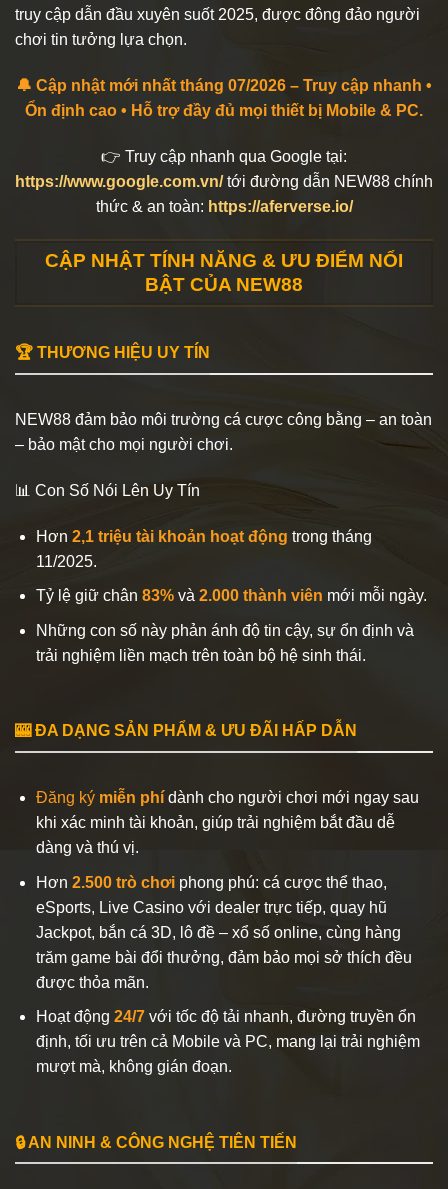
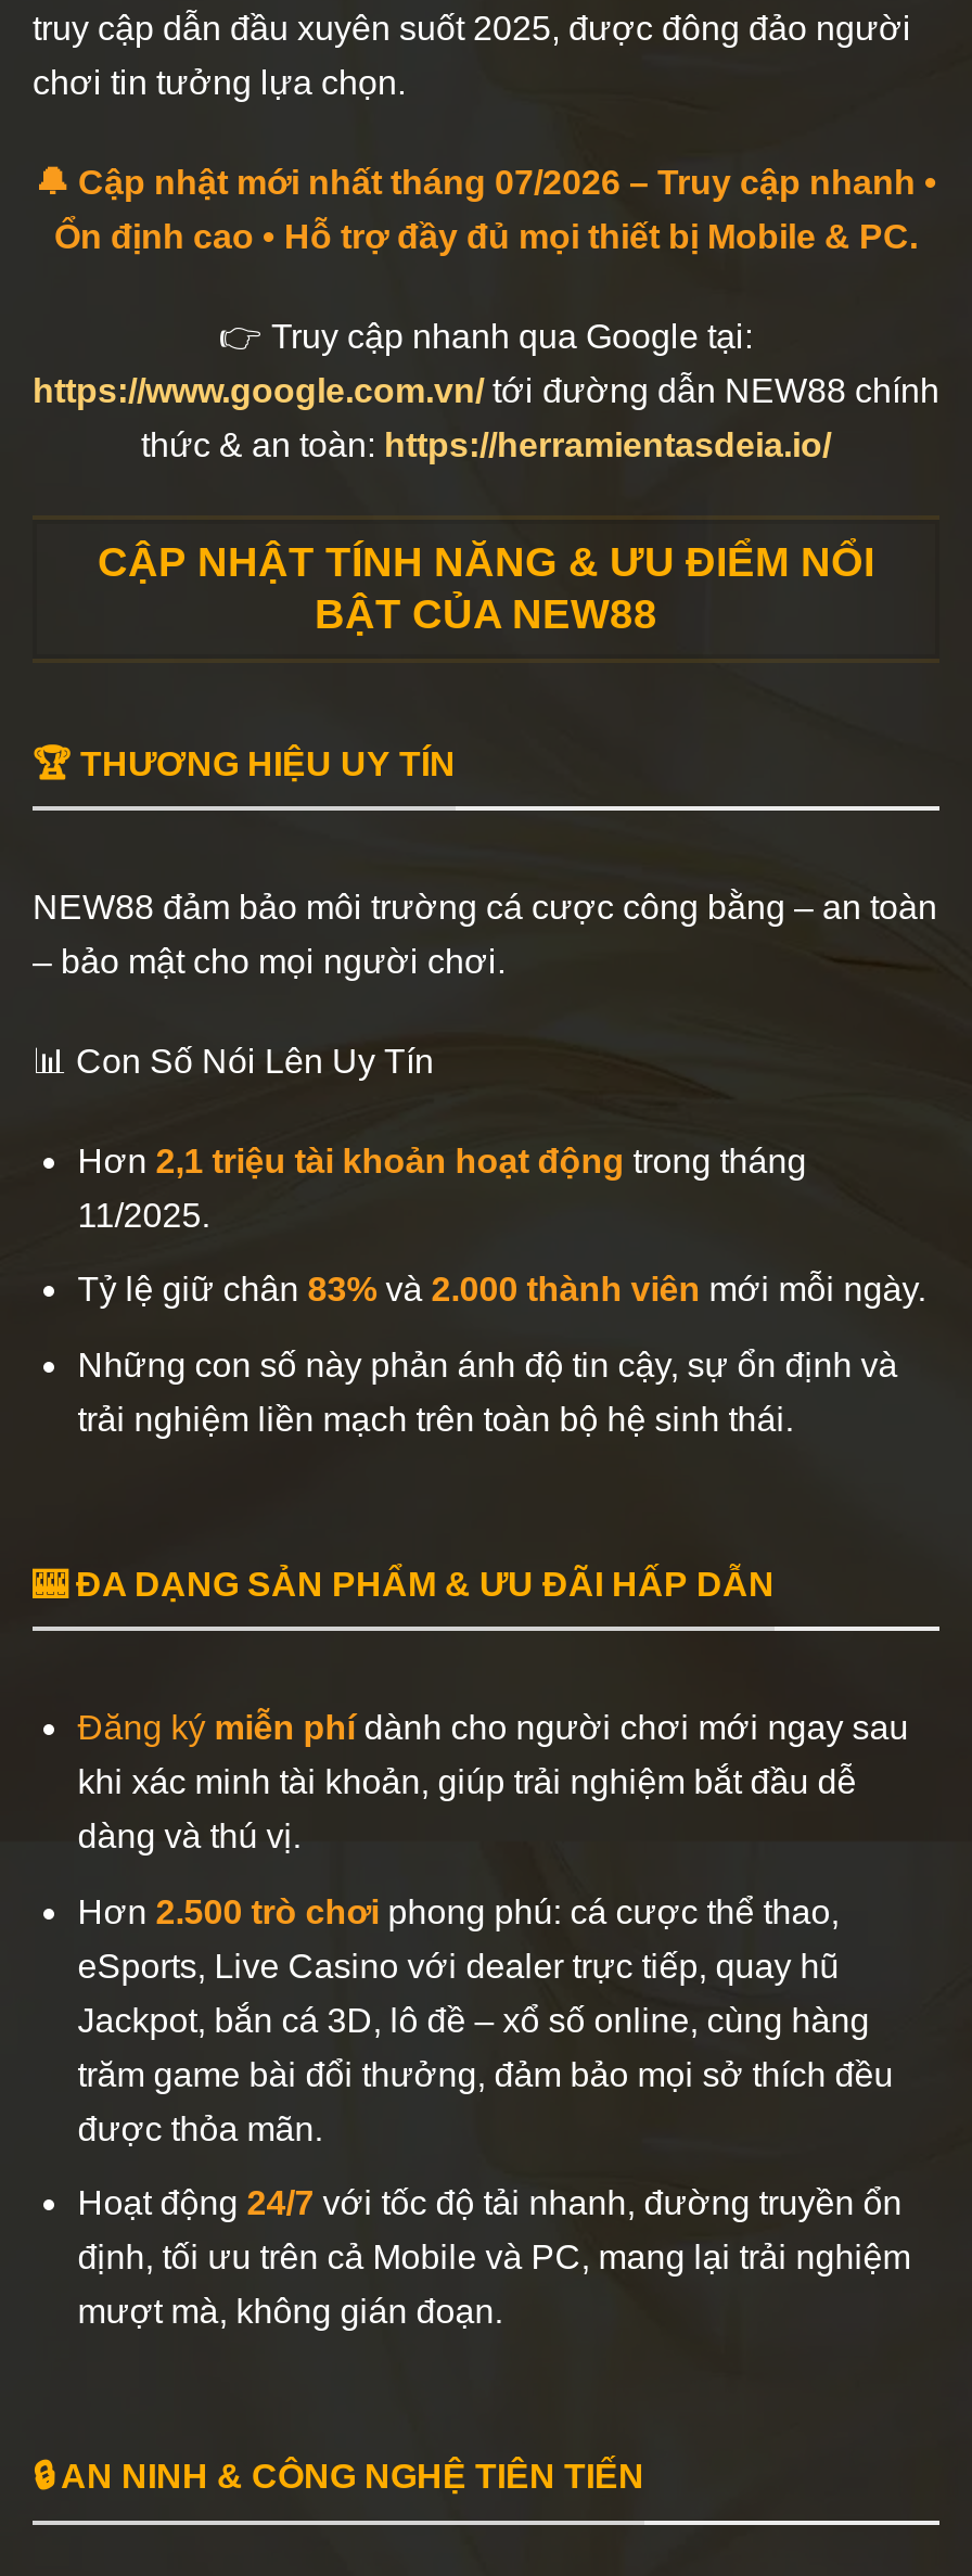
[95,197,352,214] thức & an toàn: https://aferverse.io/ -> [141,425,831,462] thức & an toàn: https://herramientasdeia.io/

